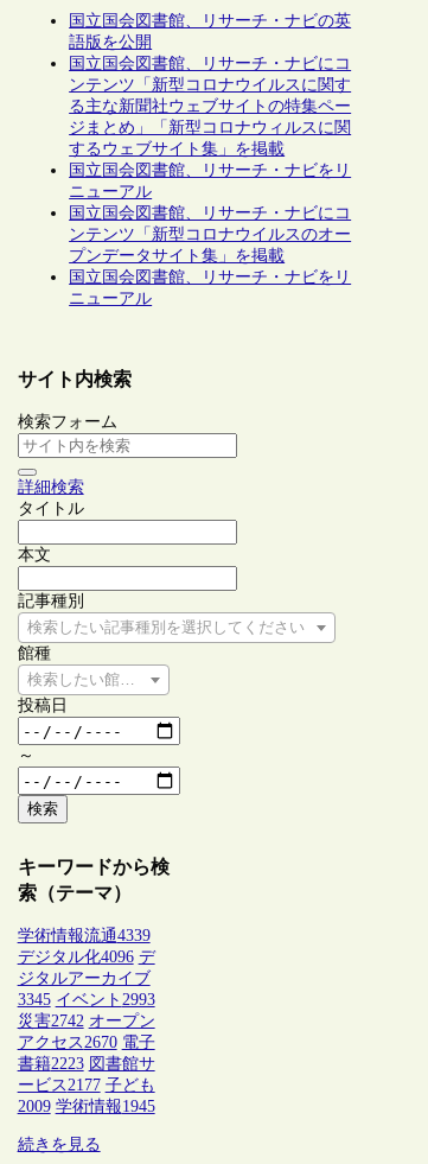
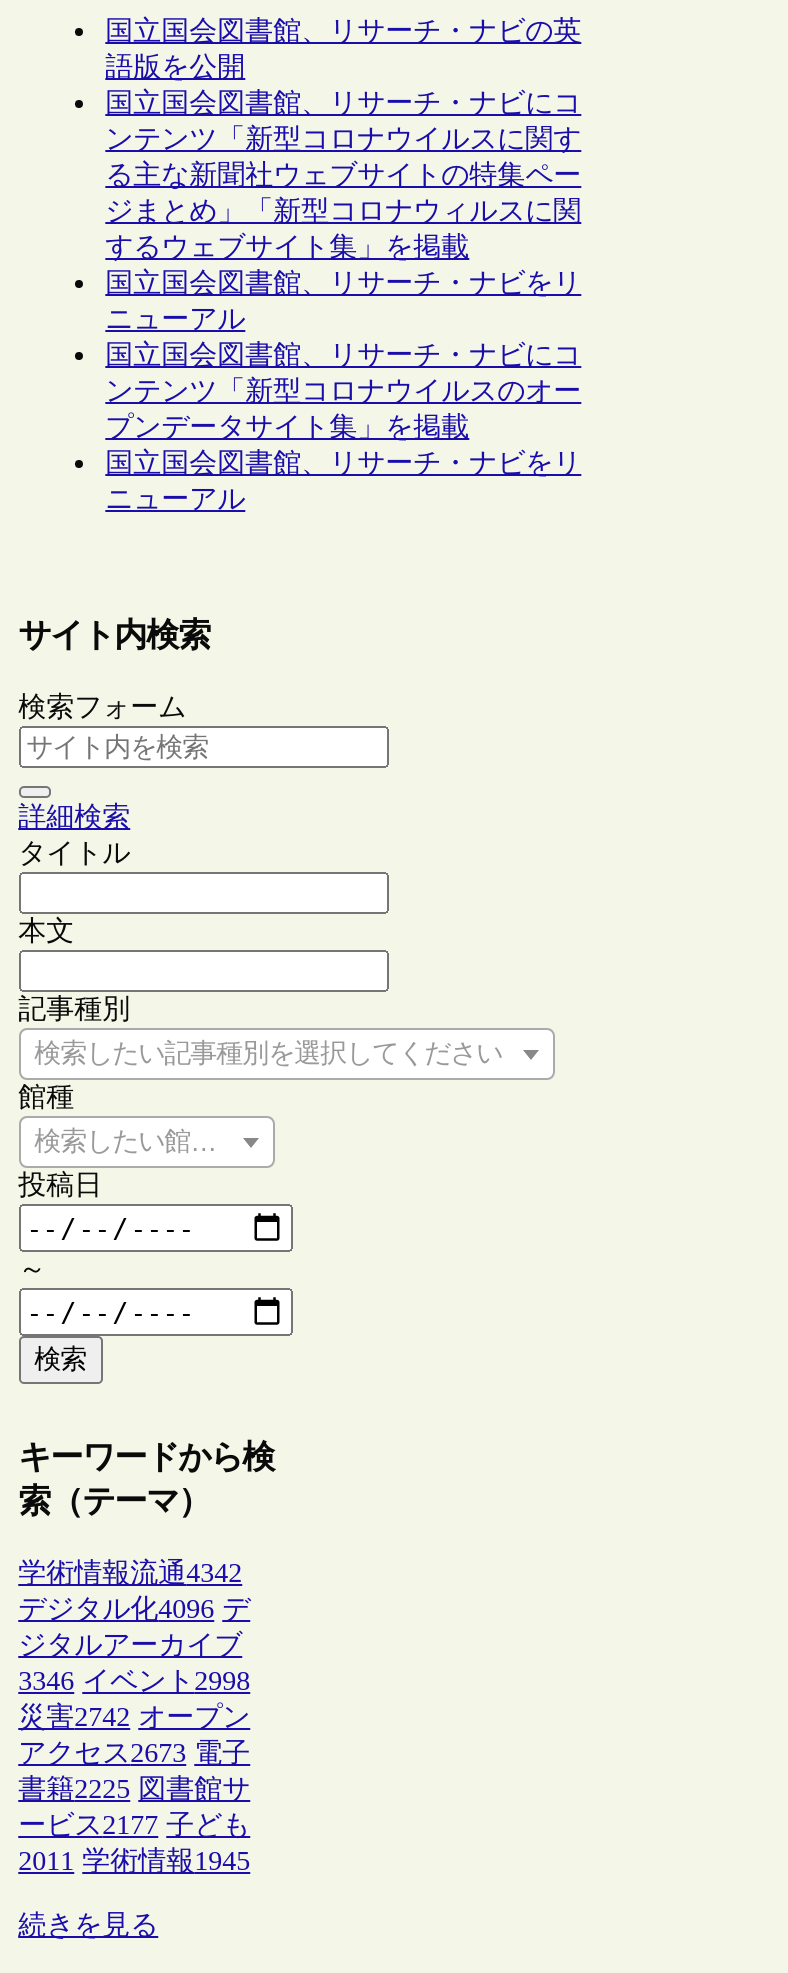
[17,927,150,944] 学術情報流通4339 -> [18,1558,242,1588] 学術情報流通4342
[17,991,155,1009] 3345 イベント2993 -> [18,1666,250,1696] 3346 イベント2998
[17,1033,155,1051] アクセス2670 電子 -> [18,1738,250,1768] アクセス2673 電子
[17,1055,155,1073] 書籍2223 図書館サ -> [18,1774,250,1804] 書籍2225 図書館サ
[17,1098,155,1115] 2009 学術情報1945 -> [18,1846,250,1876] 2011 学術情報1945

